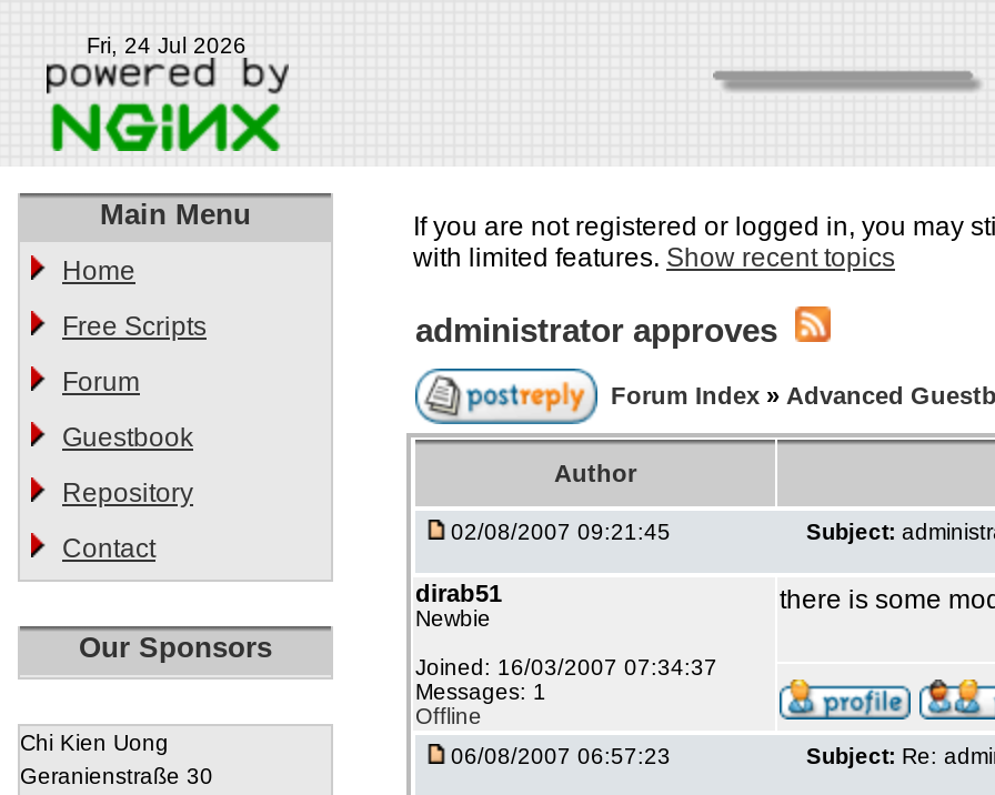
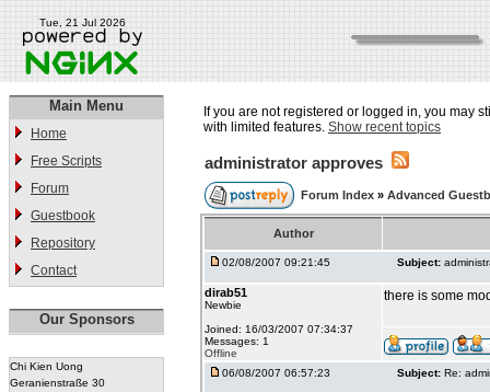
[87,33,247,58] Fri, 24 Jul 2026 -> [39,16,125,28] Tue, 21 Jul 2026

